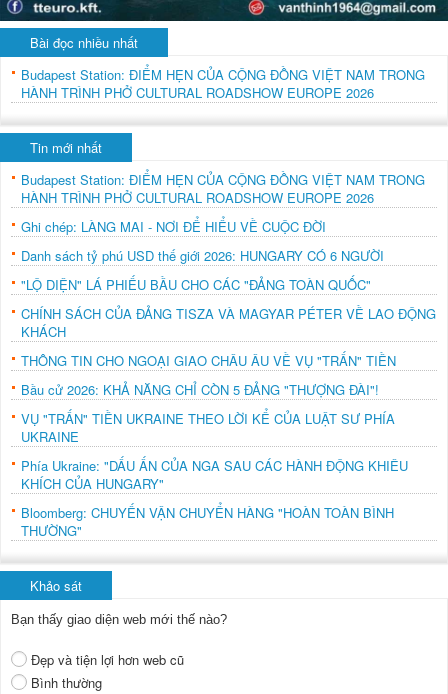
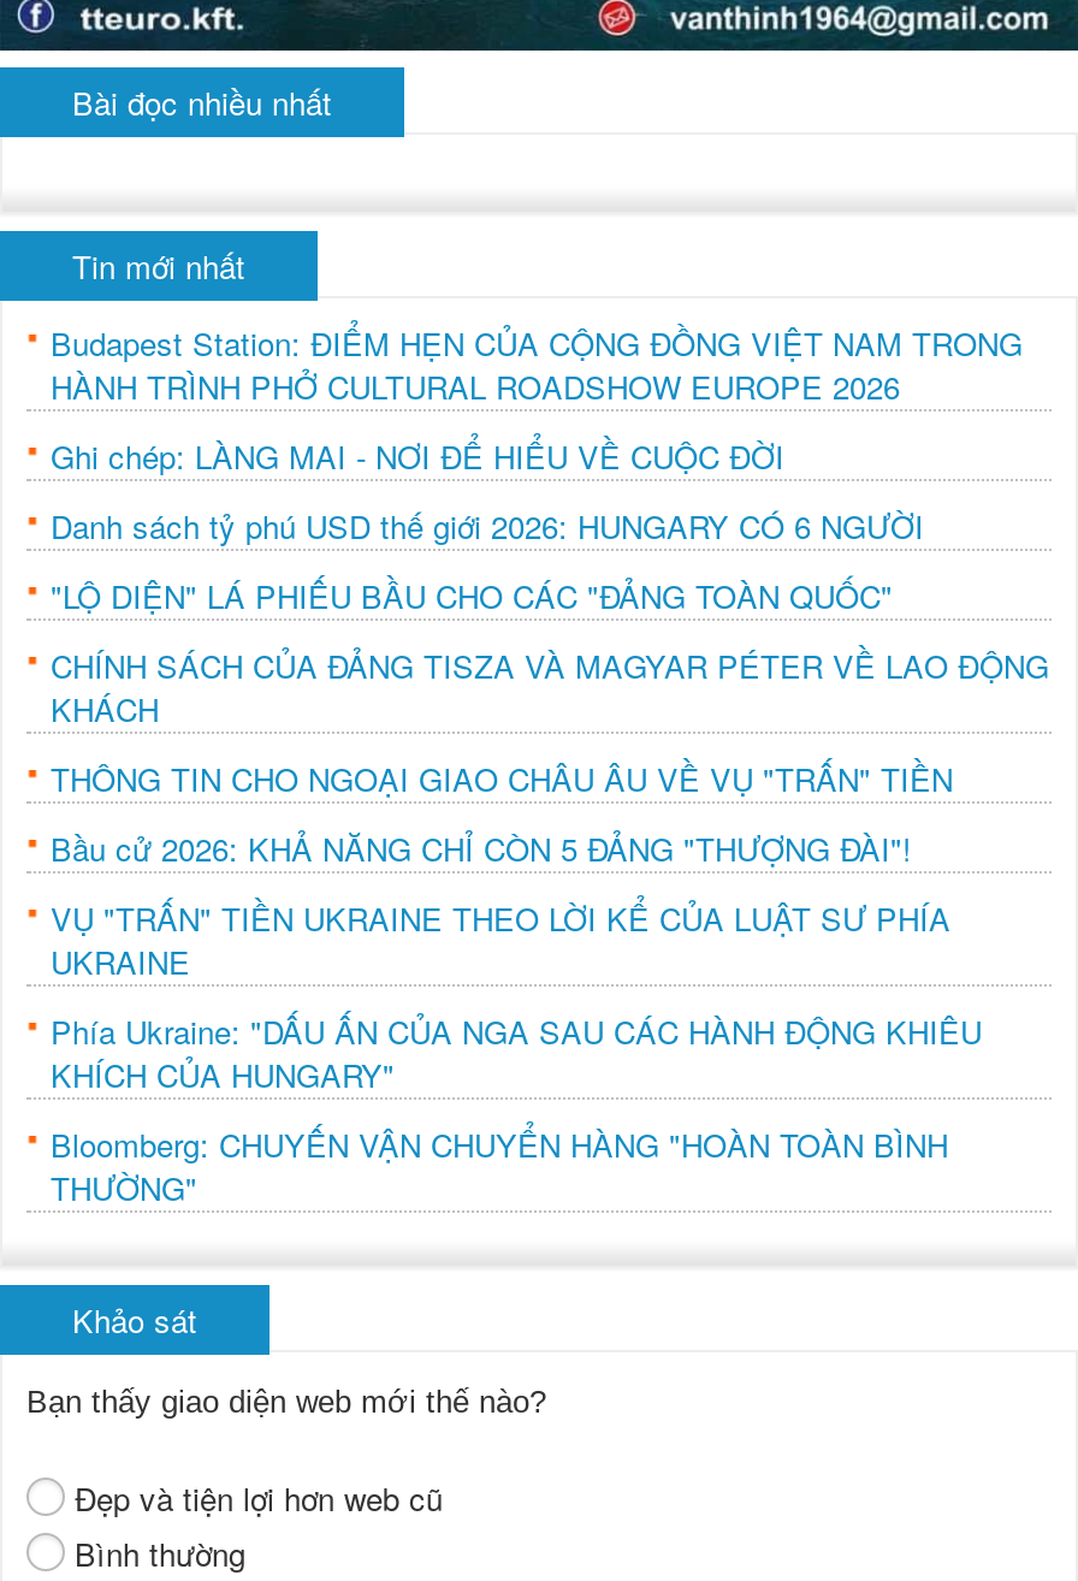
[21,65,425,102] Budapest Station: ĐIỂM HẸN CỦA CỘNG ĐỒNG VIỆT NAM TRONG | HÀNH TRÌNH PHỞ CULTURAL ROADSHOW EUROPE 2026 -> none

